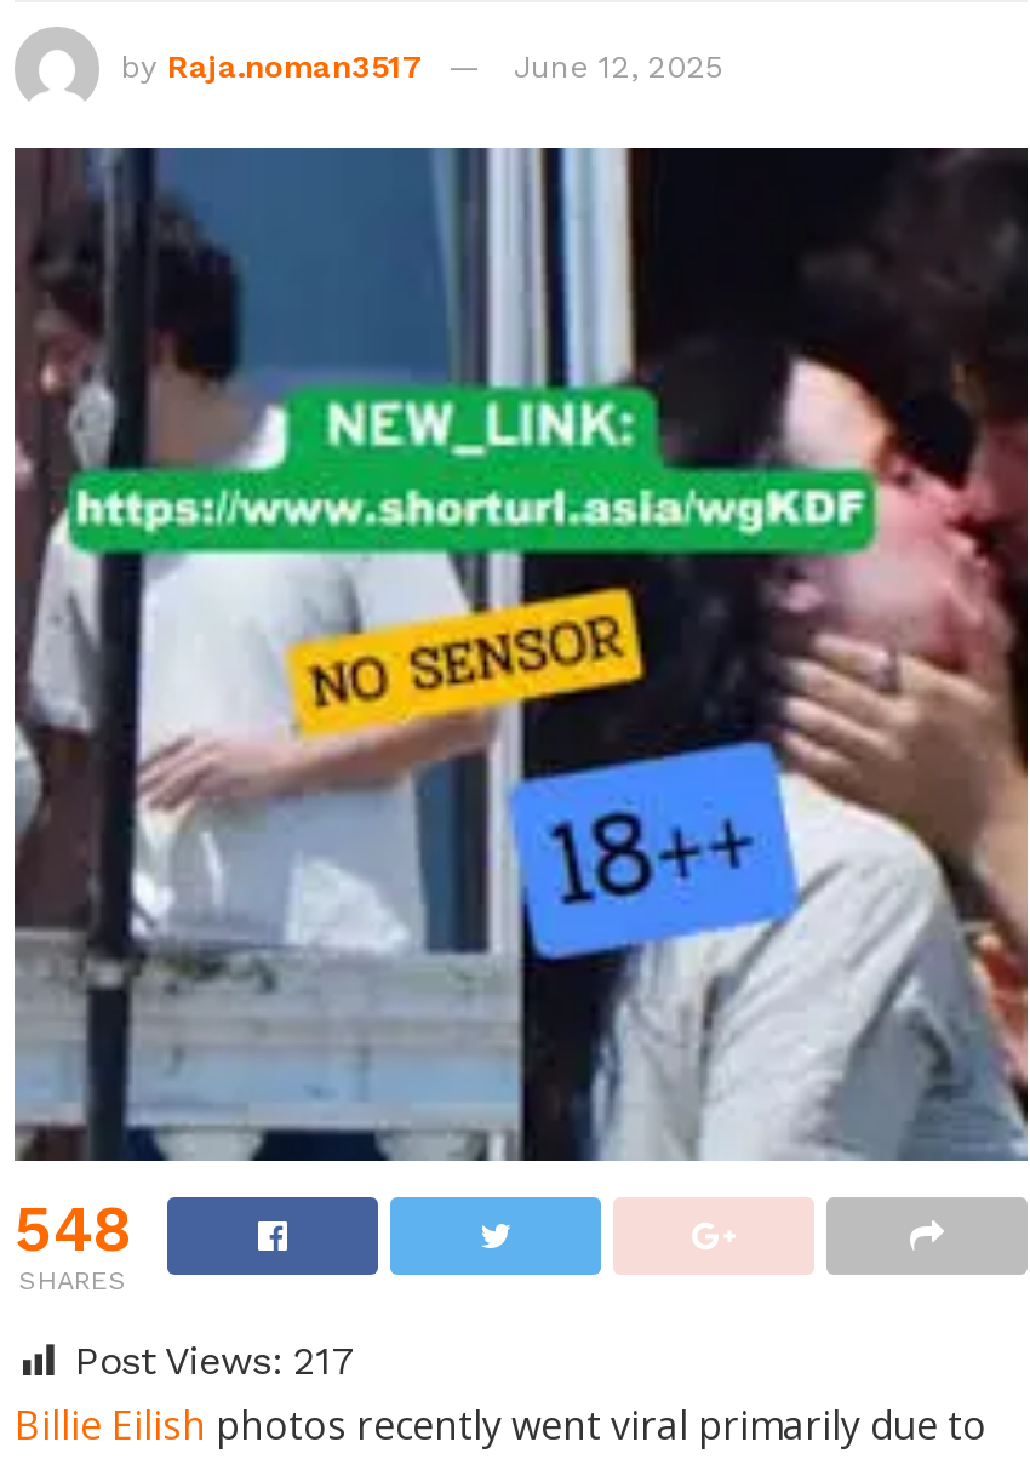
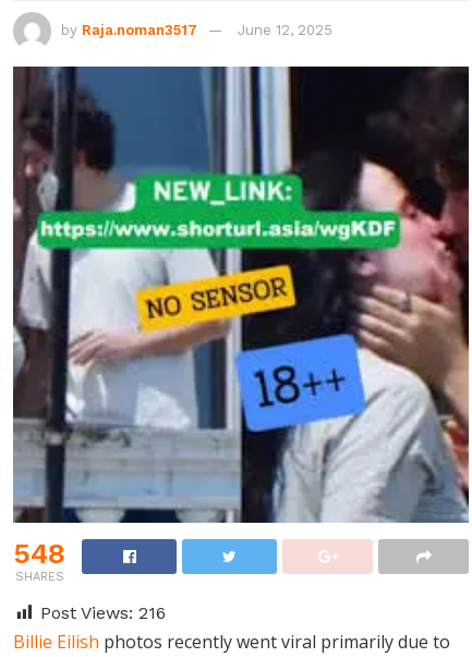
[75,1337,356,1383] Post Views: 217 -> [40,602,166,623] Post Views: 216

